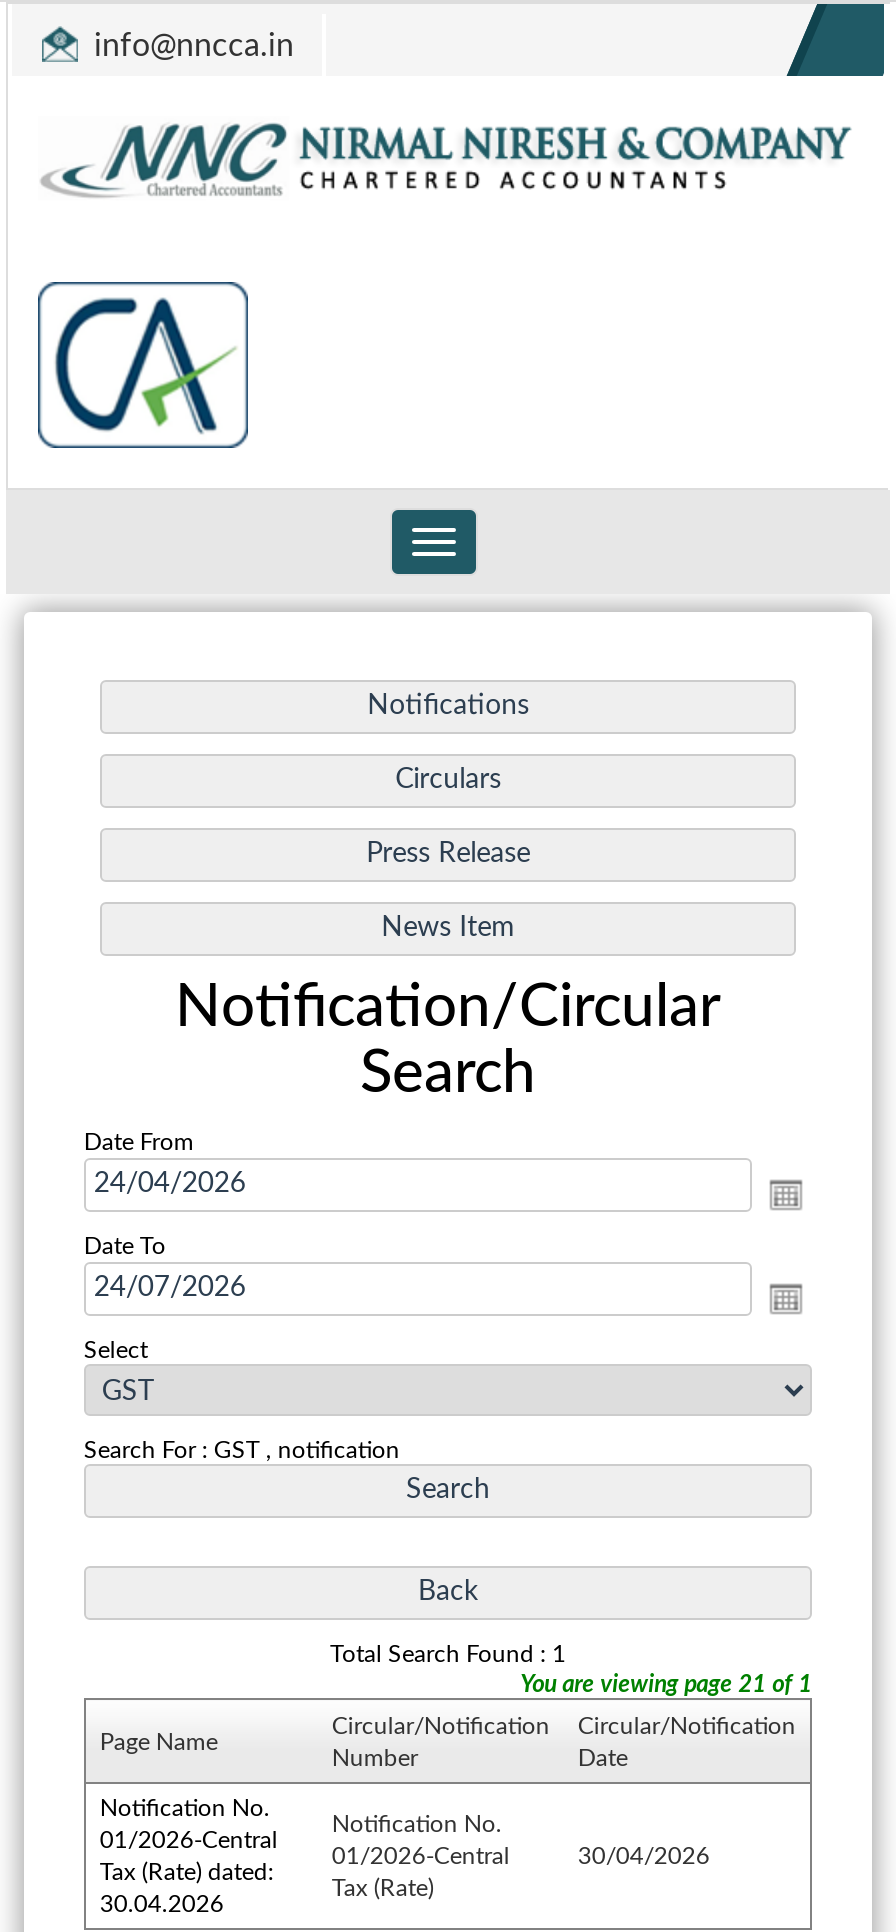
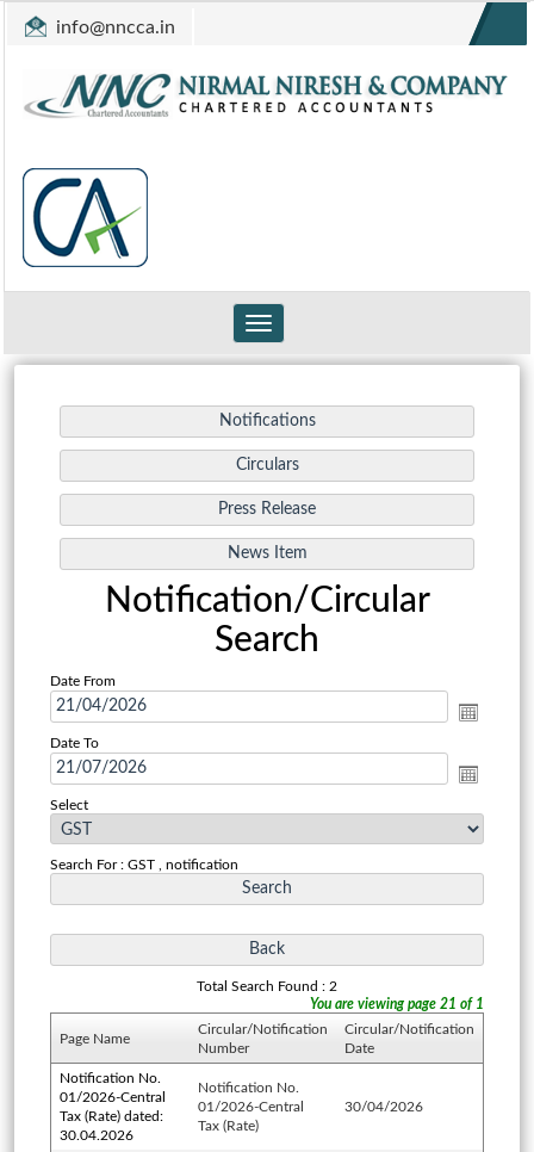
[330,1642,566,1666] Total Search Found : 1 -> [197,979,337,993] Total Search Found : 2

